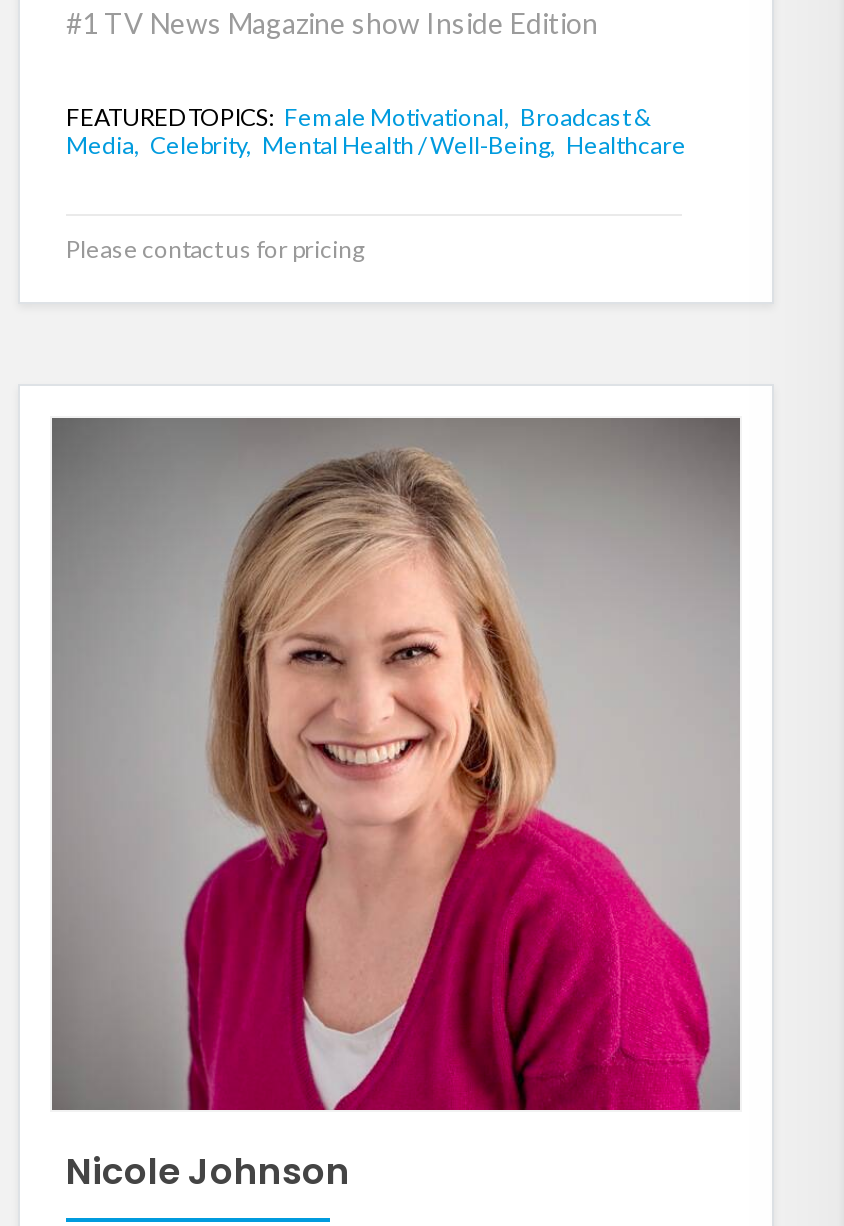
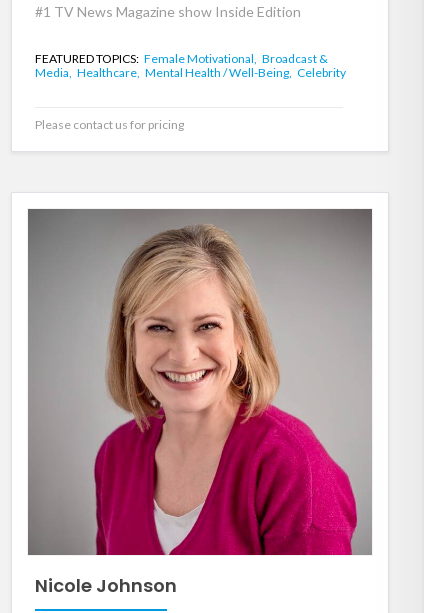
[66,131,686,161] Media, Celebrity, Mental Health / Well-Being, Healthcare -> [35,65,346,80] Media, Healthcare, Mental Health / Well-Being, Celebrity

